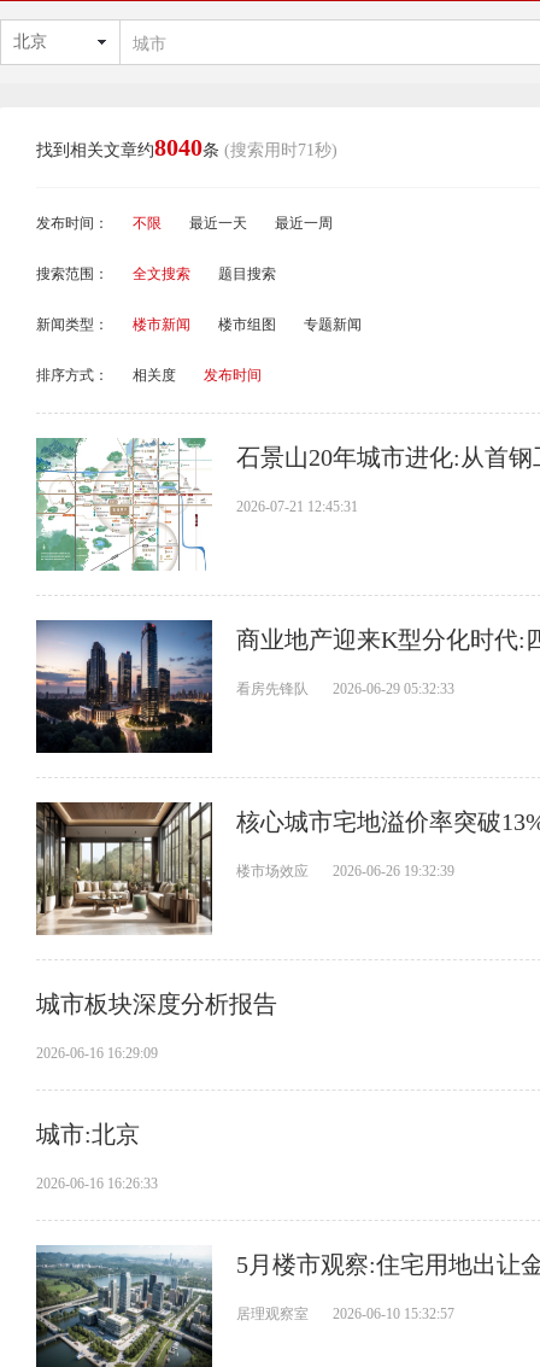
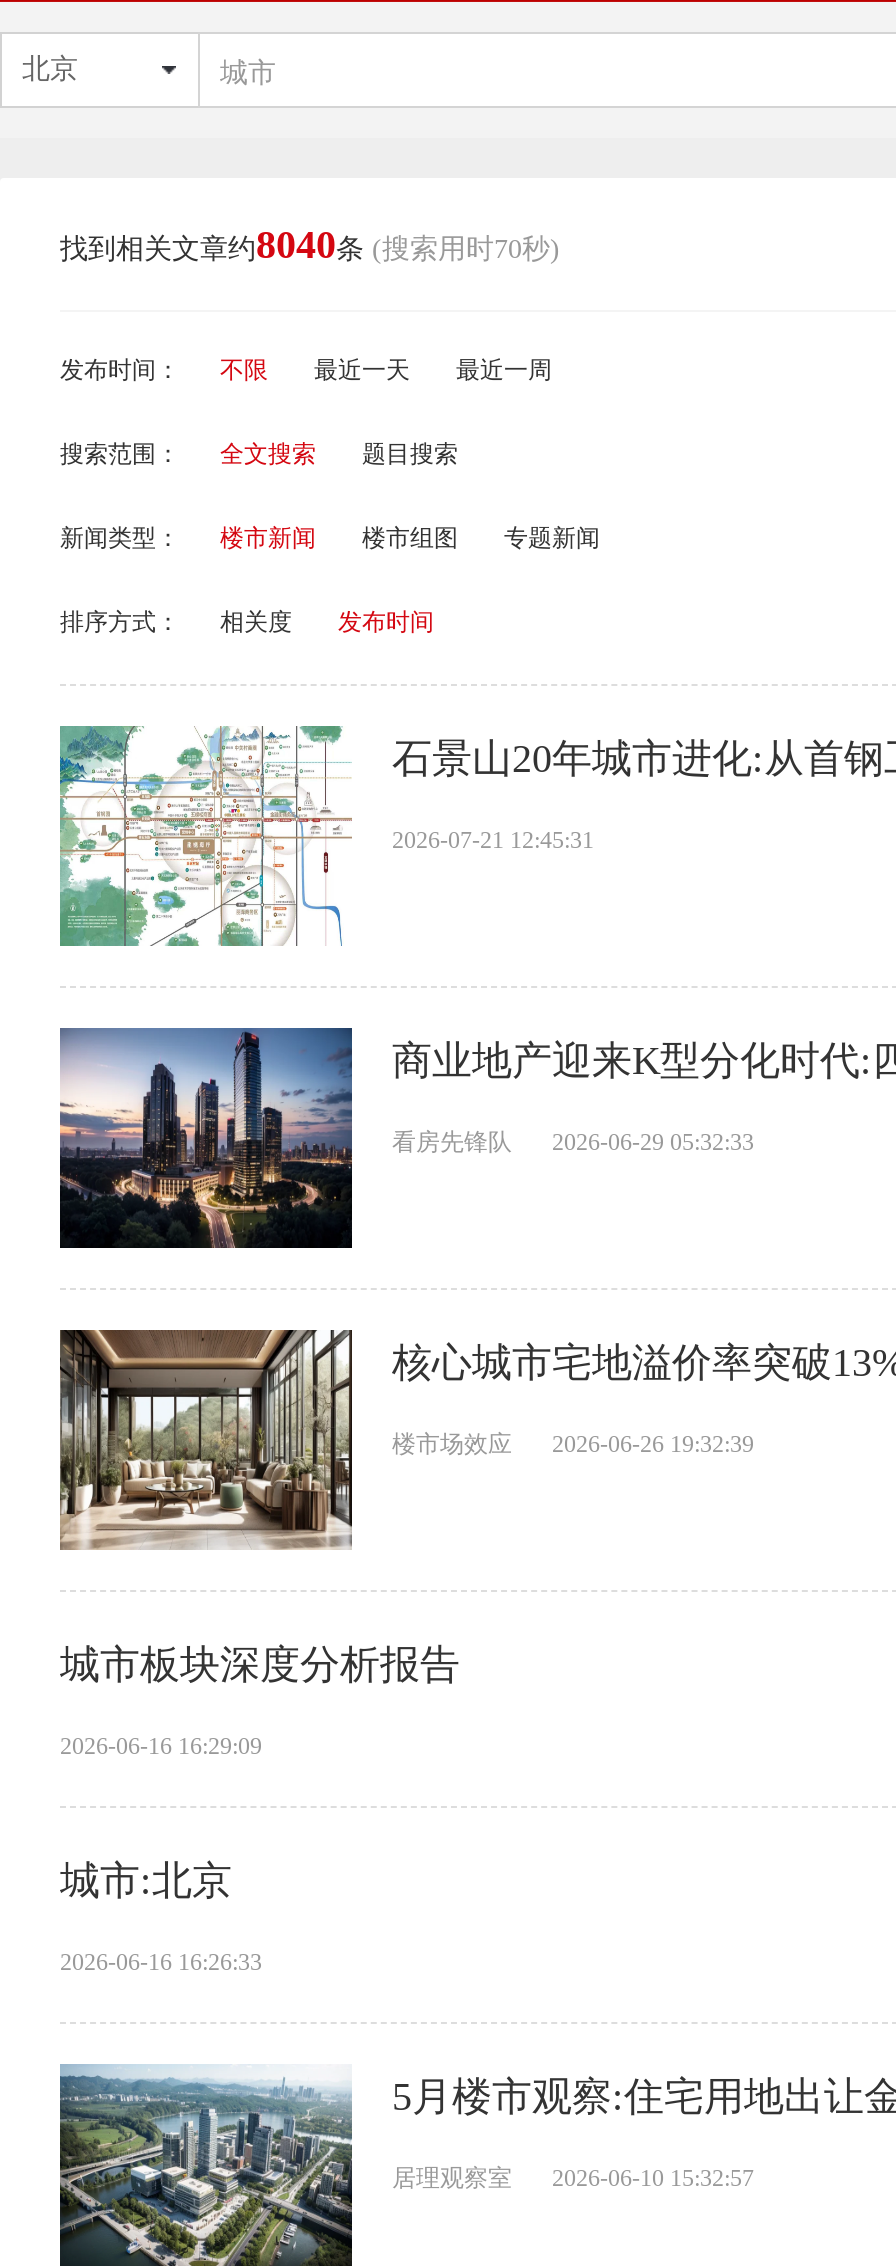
[36,134,337,160] 找到相关文章约8040条(搜索用时71秒) -> [60,222,560,266] 找到相关文章约8040条(搜索用时70秒)

